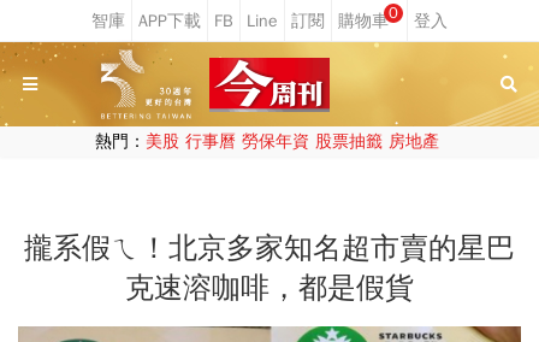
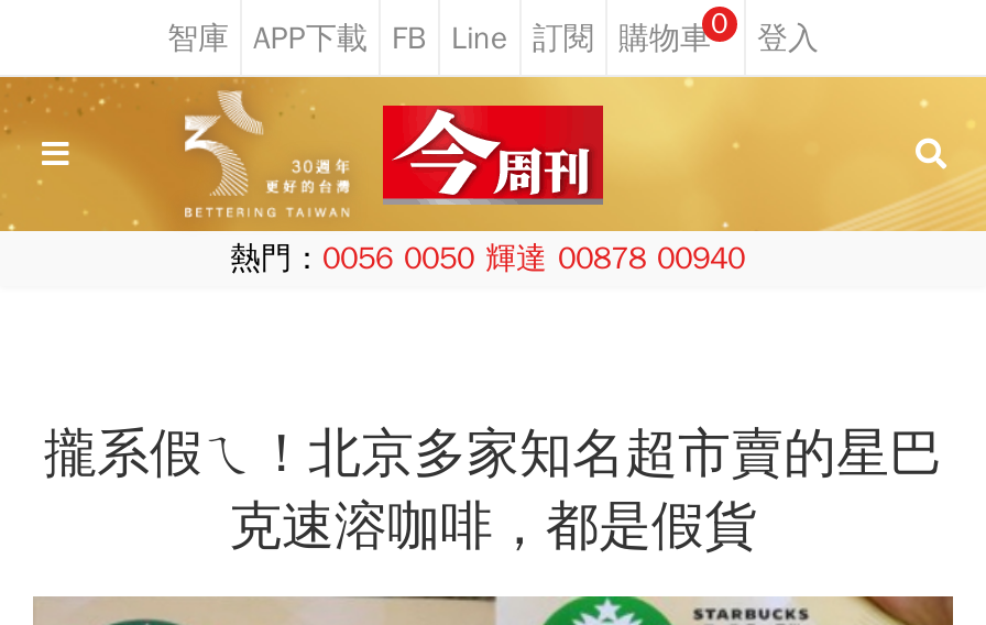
[94,131,439,152] 熱門：美股 行事曆 勞保年資 股票抽籤 房地產 -> [230,240,745,277] 熱門：0056 0050 輝達 00878 00940

